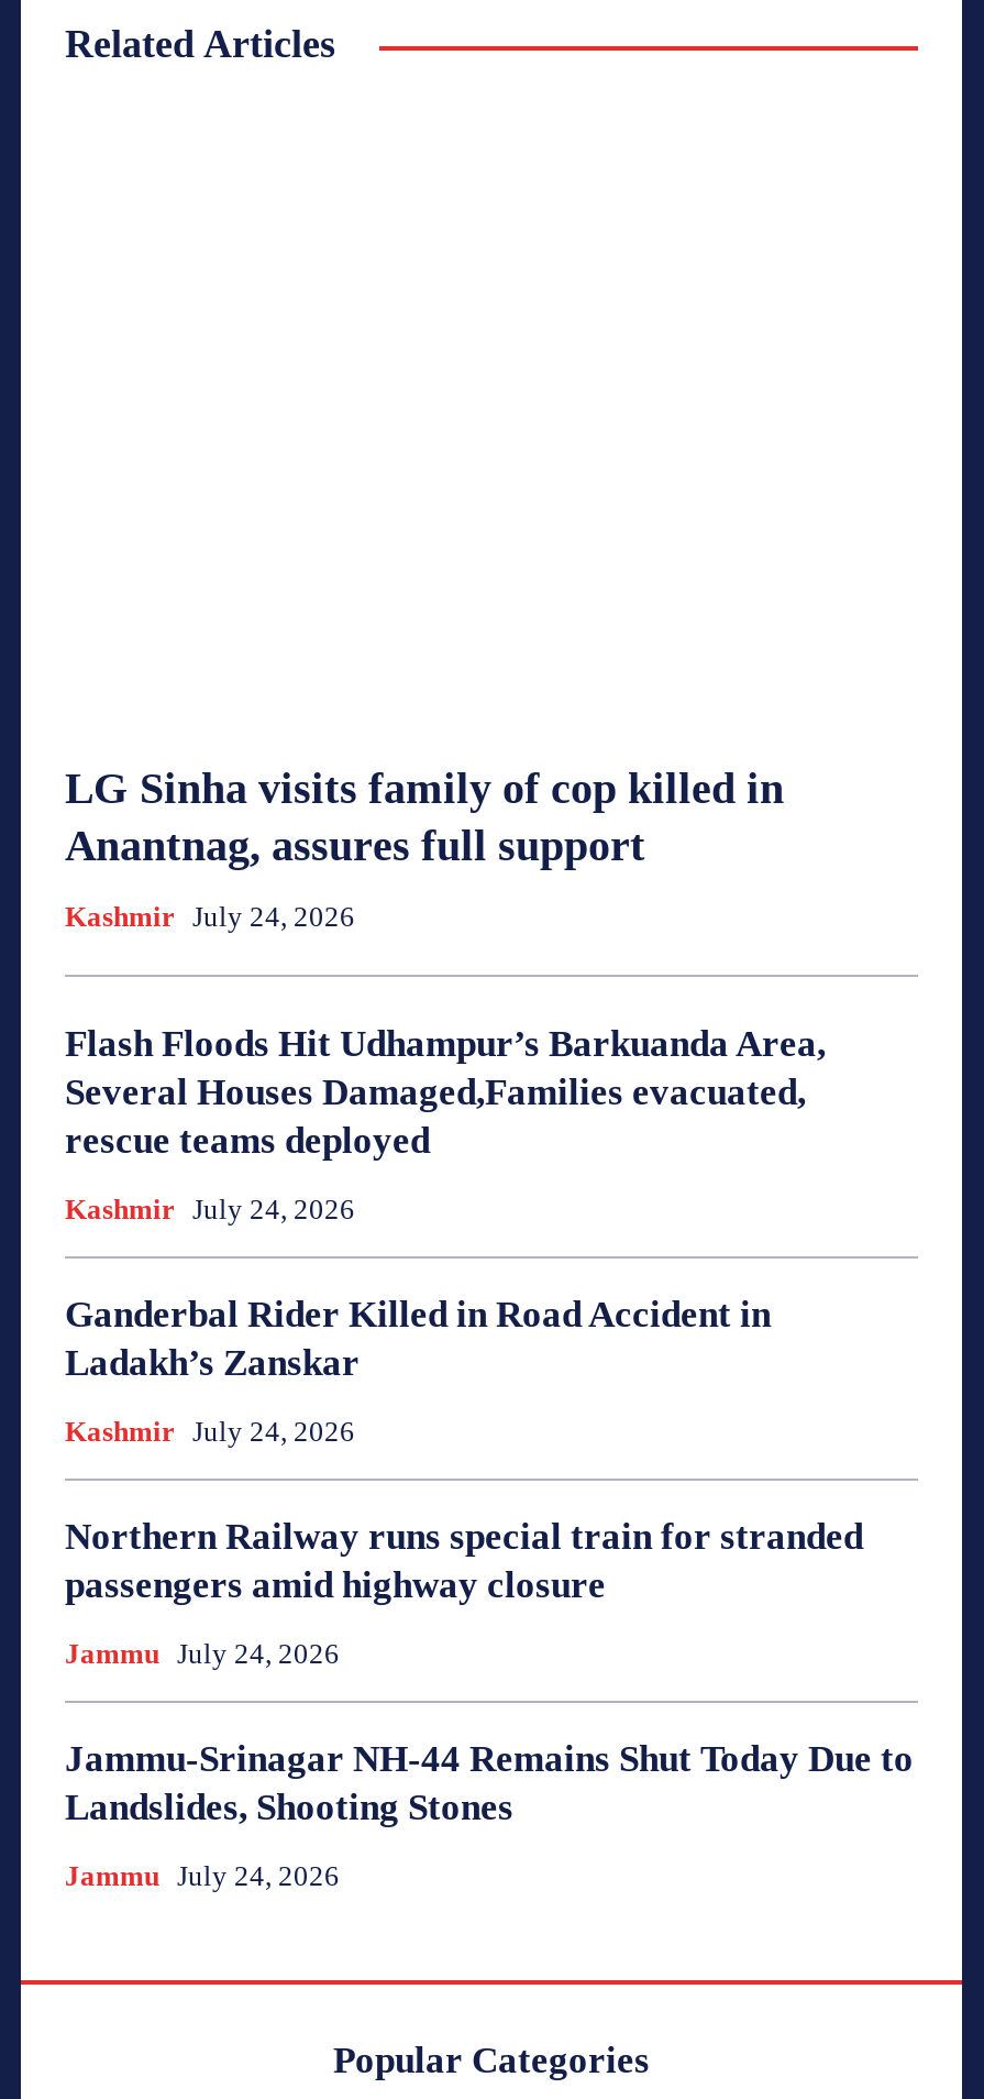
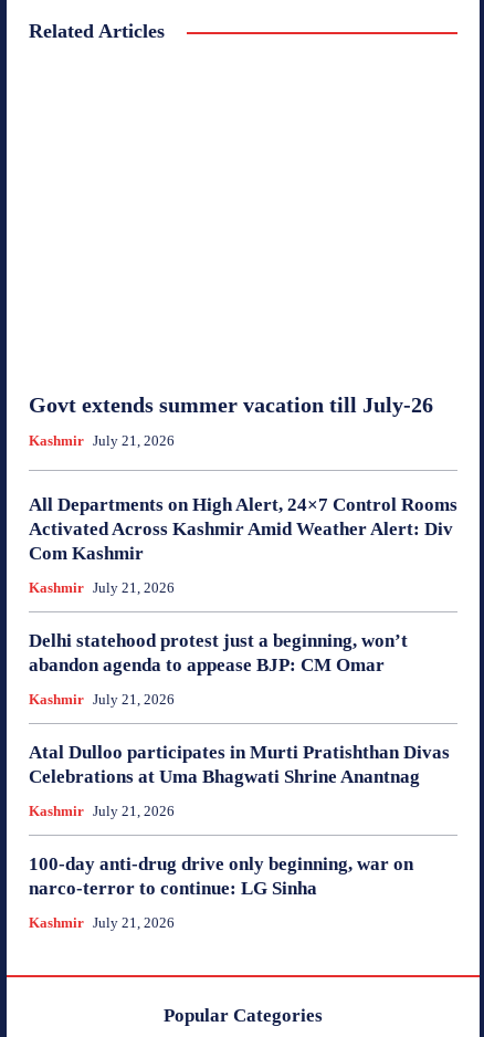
[65,764,784,870] LG Sinha visits family of cop killed in | Anantnag, assures full support -> [29,393,433,417] Govt extends summer vacation till July-26
[65,900,355,933] Kashmir July 24, 2026 -> [29,432,175,449] Kashmir July 21, 2026
[65,1024,826,1162] Flash Floods Hit Udhampur’s Barkuanda Area, | Several Houses Damaged,Families evacuated, | rescue teams deployed -> [29,494,457,564] All Departments on High Alert, 24×7 Control Rooms | Activated Across Kashmir Amid Weather Alert: Div | Com Kashmir
[65,1193,355,1226] Kashmir July 24, 2026 -> [29,580,175,596] Kashmir July 21, 2026
[65,1294,771,1384] Ganderbal Rider Killed in Road Accident in | Ladakh’s Zanskar -> [29,630,408,676] Delhi statehood protest just a beginning, won’t | abandon agenda to appease BJP: CM Omar
[65,1415,355,1448] Kashmir July 24, 2026 -> [29,691,175,708] Kashmir July 21, 2026
[65,1516,863,1607] Northern Railway runs special train for stranded | passengers amid highway closure -> [29,742,450,787] Atal Dulloo participates in Murti Pratishthan Divas | Celebrations at Uma Bhagwati Shrine Anantnag
[65,1637,340,1670] Jammu July 24, 2026 -> [29,803,175,819] Kashmir July 21, 2026
[65,1739,914,1829] Jammu-Srinagar NH-44 Remains Shut Today Due to | Landslides, Shooting Stones -> [29,854,413,899] 100-day anti-drug drive only beginning, war on | narco-terror to continue: LG Sinha
[65,1860,340,1893] Jammu July 24, 2026 -> [29,915,175,931] Kashmir July 21, 2026

